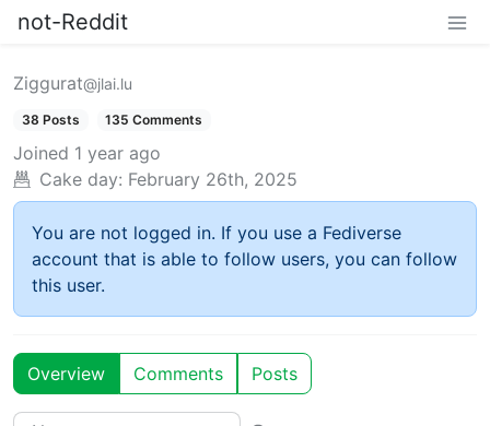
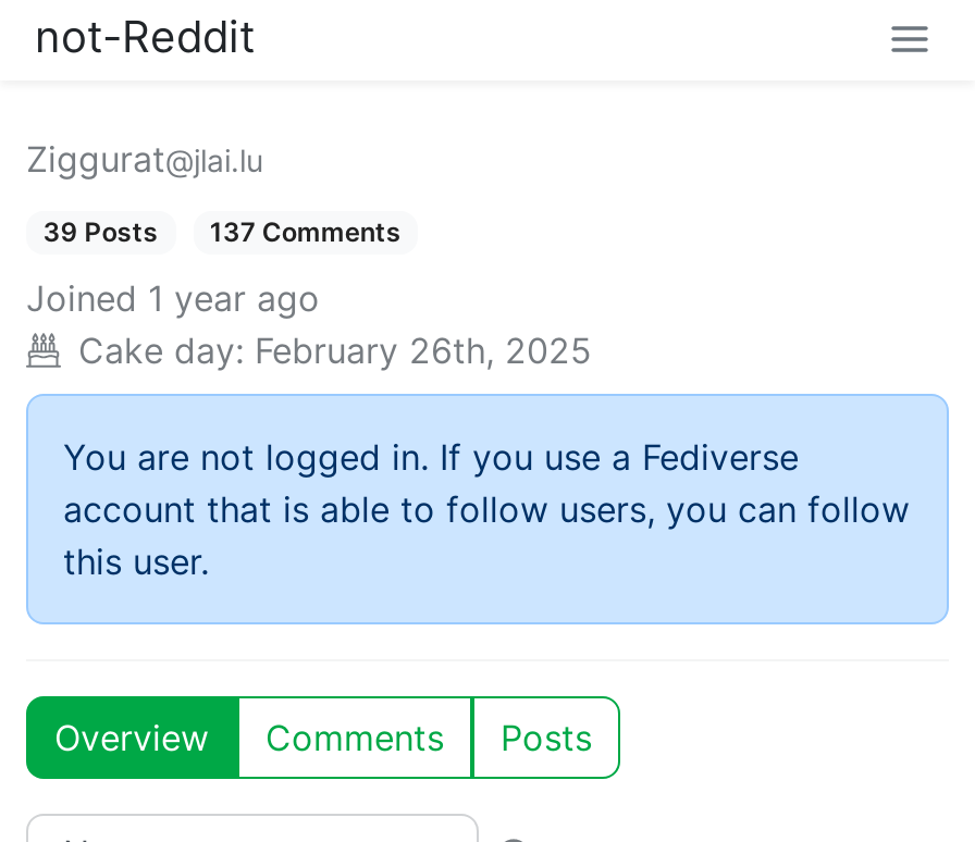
[22,111,80,128] 38 Posts -> [43,215,158,248] 39 Posts
[105,111,203,128] 135 Comments -> [210,215,401,248] 137 Comments

